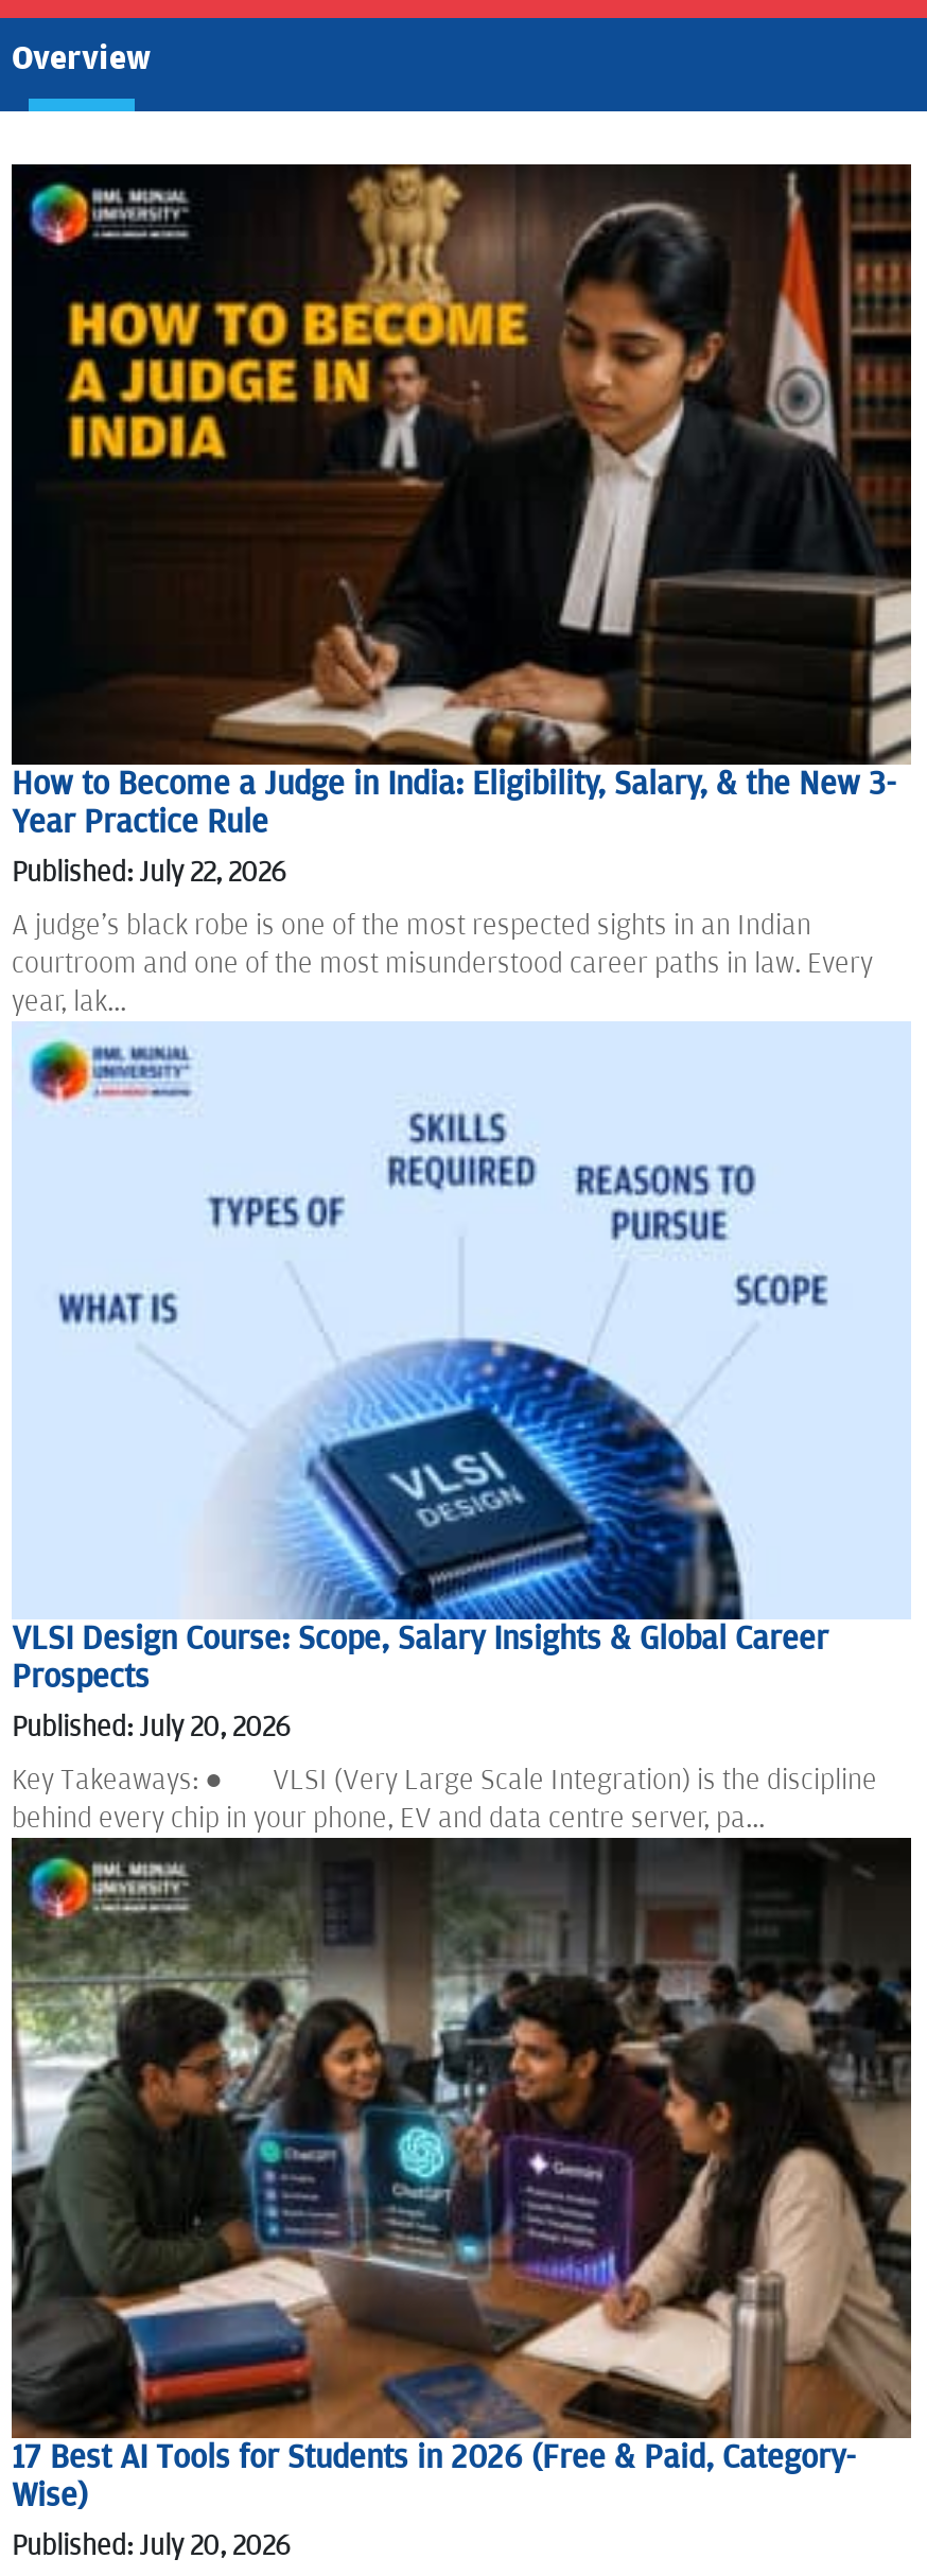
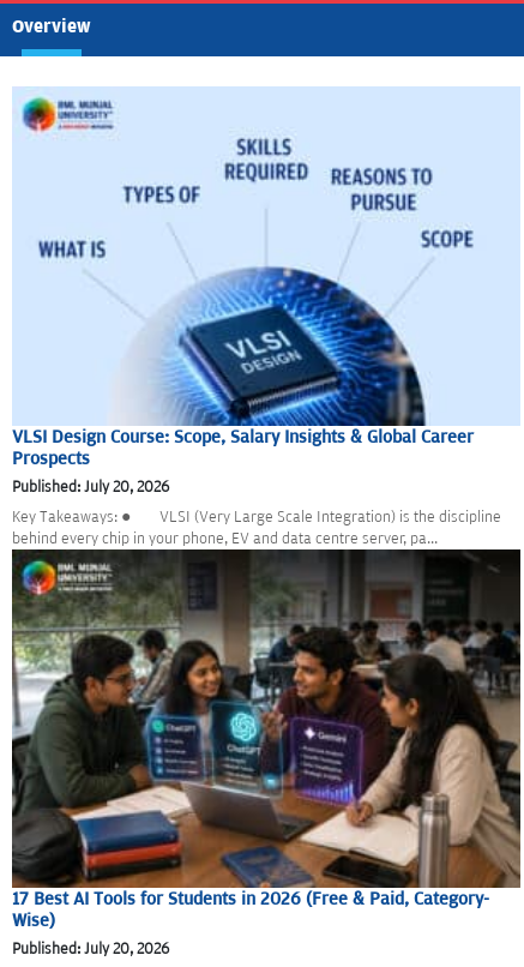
[10,162,913,1019] [image] | How to Become a Judge in India: Eligibility, Salary, & the New 3- | Year Practice Rule | Published: July 22, 2026 | A judge's black robe is one of the most respected sights in an Indian | courtroom and one of the most misunderstood career paths in law. Every | year, lak... -> none

